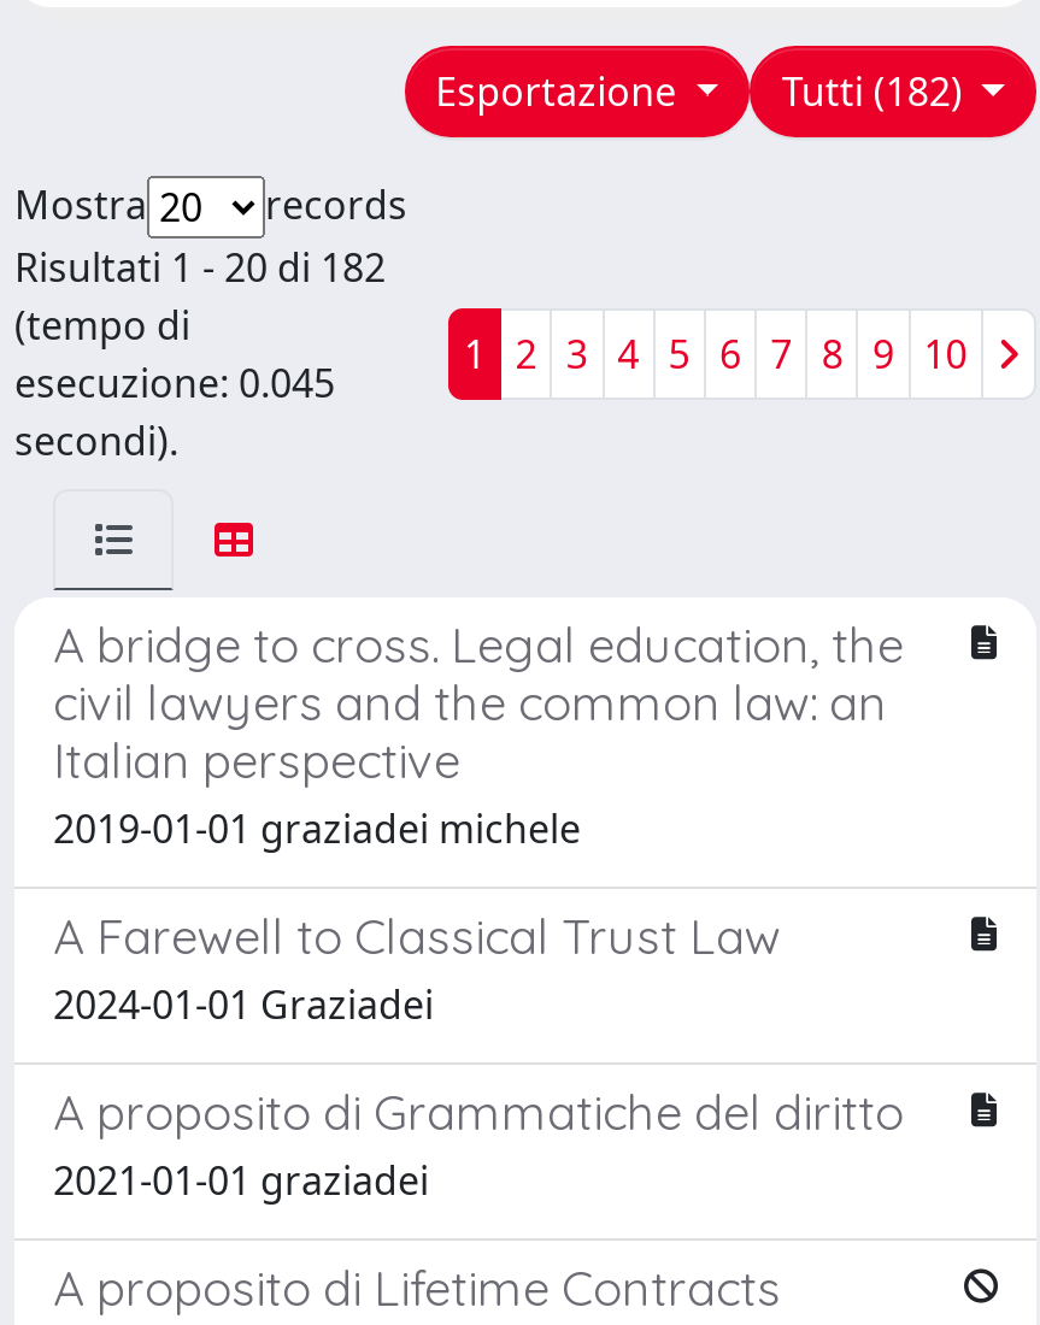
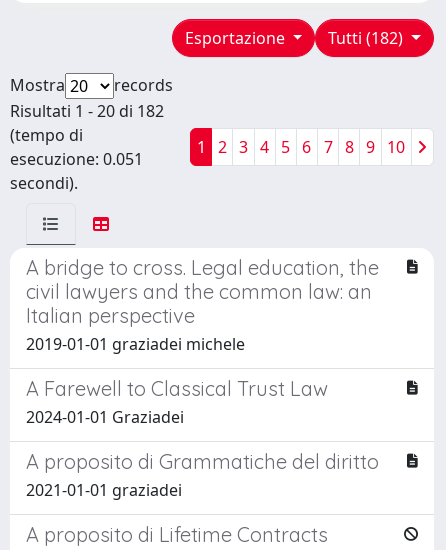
[14,356,335,409] esecuzione: 0.045 -> [10,148,143,170] esecuzione: 0.051

